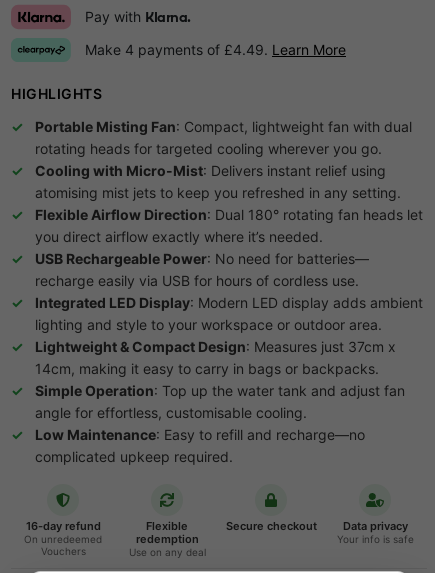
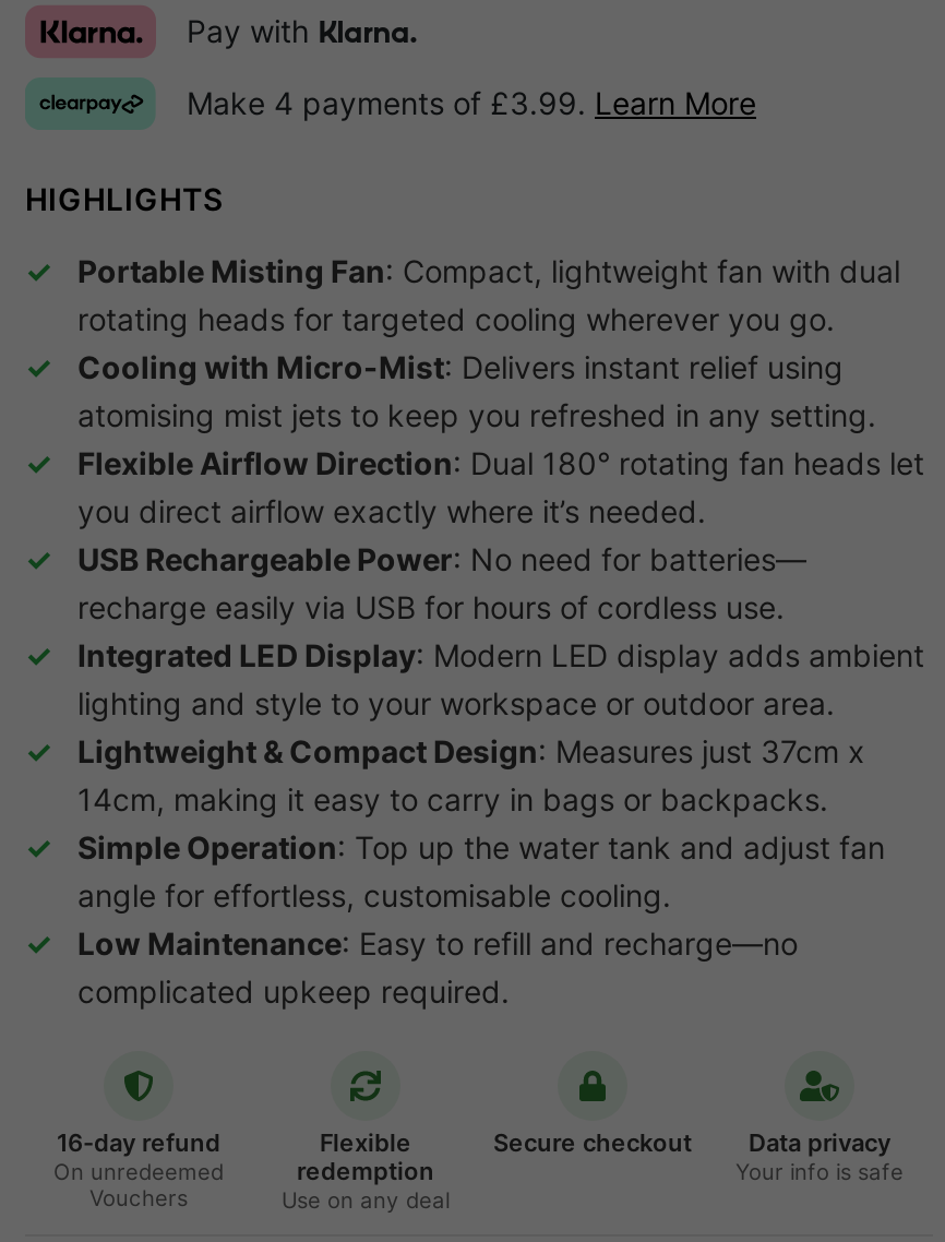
[85,41,346,58] Make 4 payments of £4.49. Learn More -> [187,84,756,122] Make 4 payments of £3.99. Learn More

